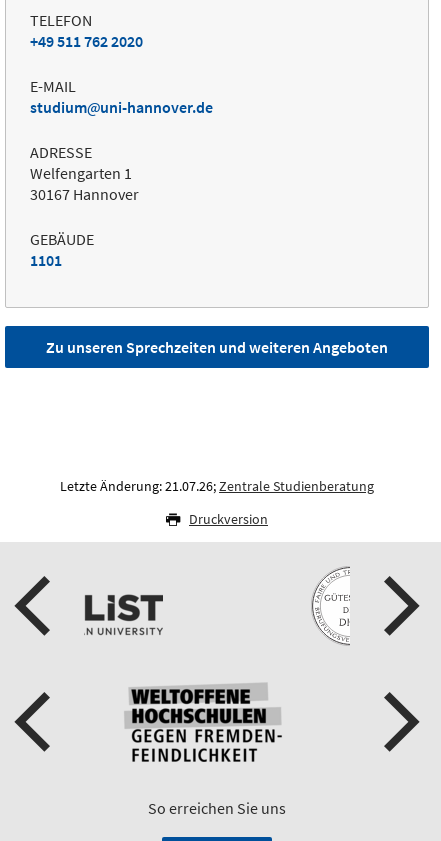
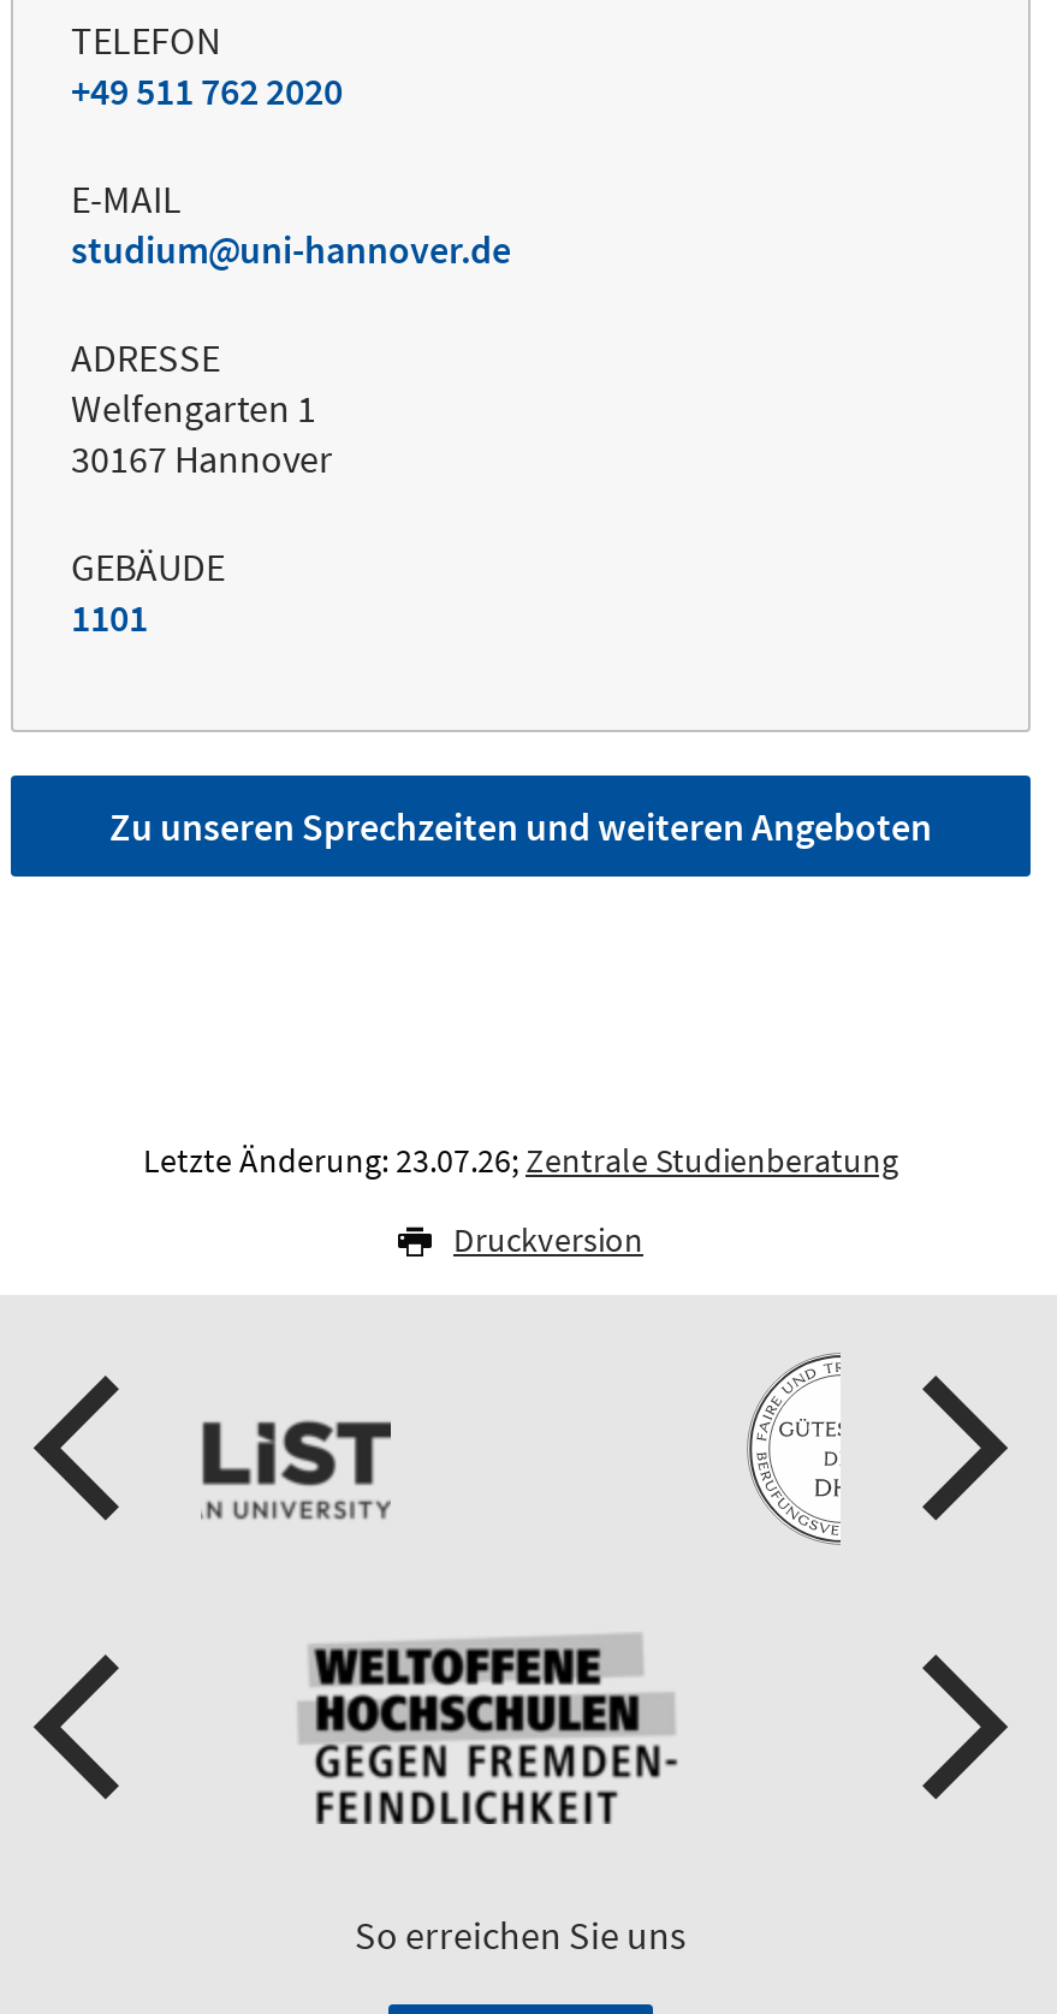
[60,477,374,495] Letzte Änderung: 21.07.26; Zentrale Studienberatung -> [143,1140,898,1183] Letzte Änderung: 23.07.26; Zentrale Studienberatung

